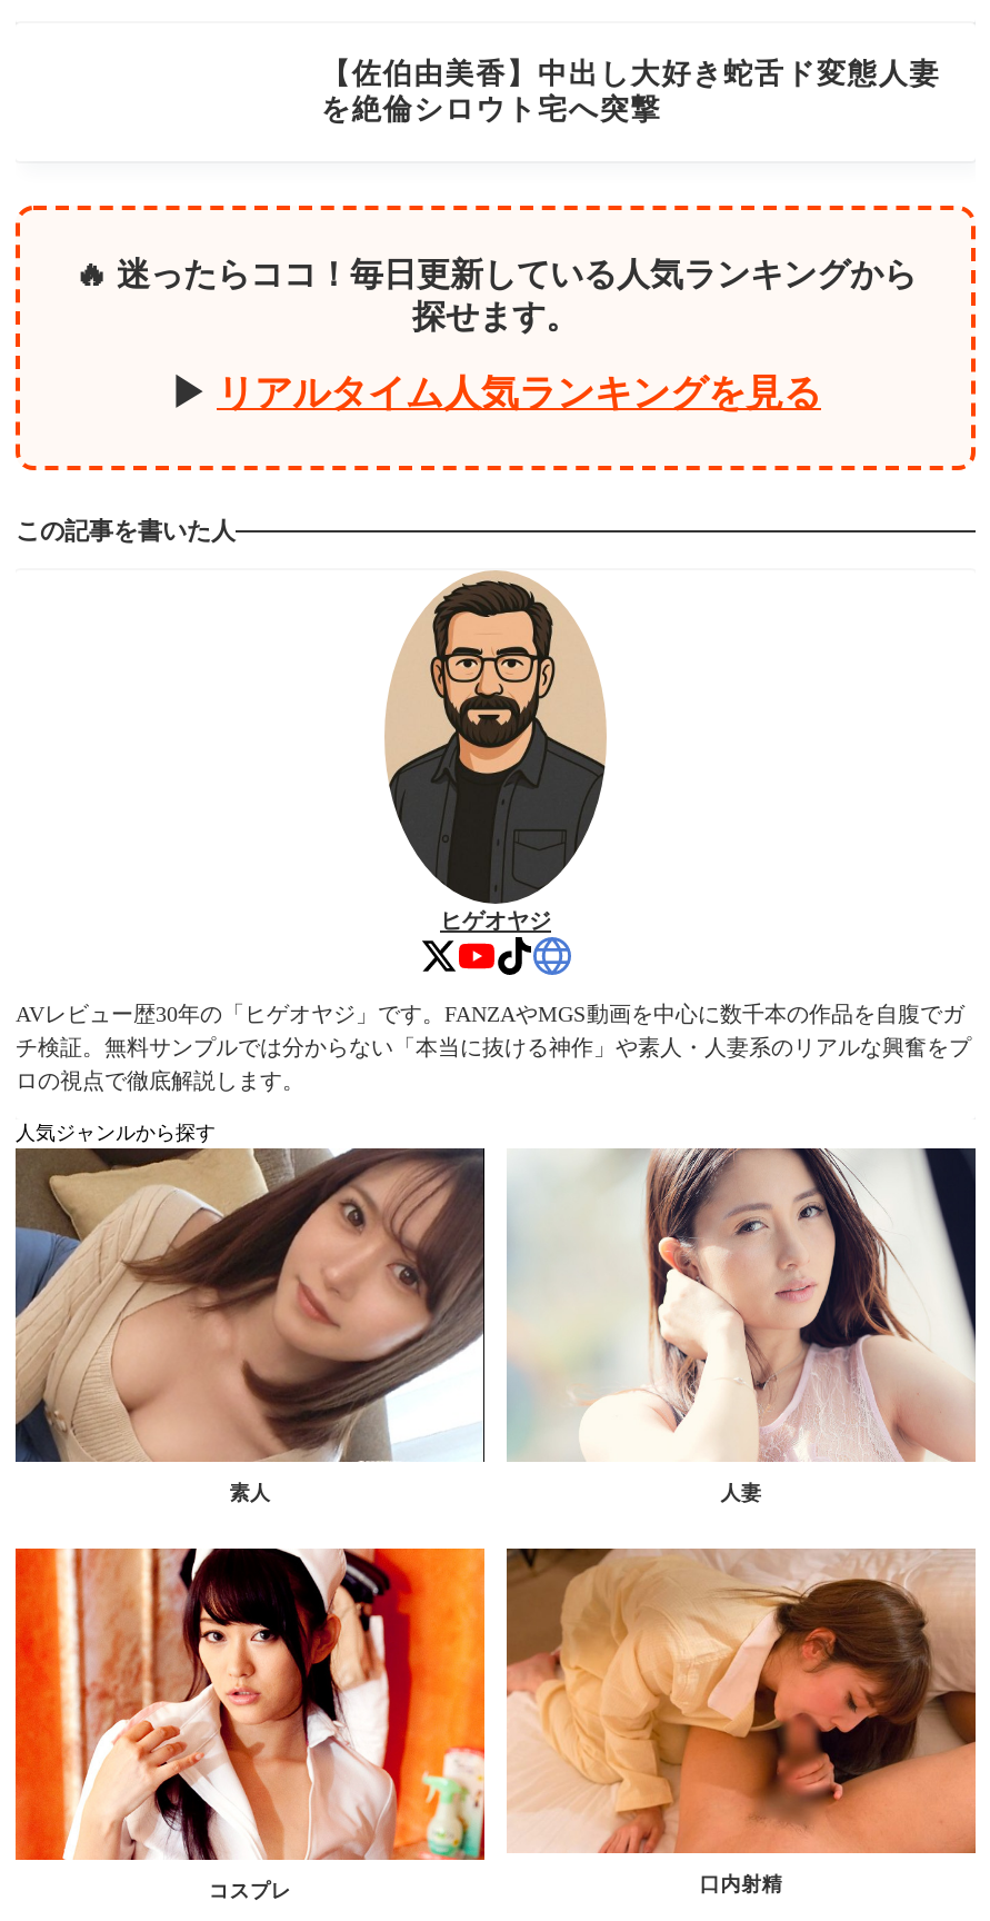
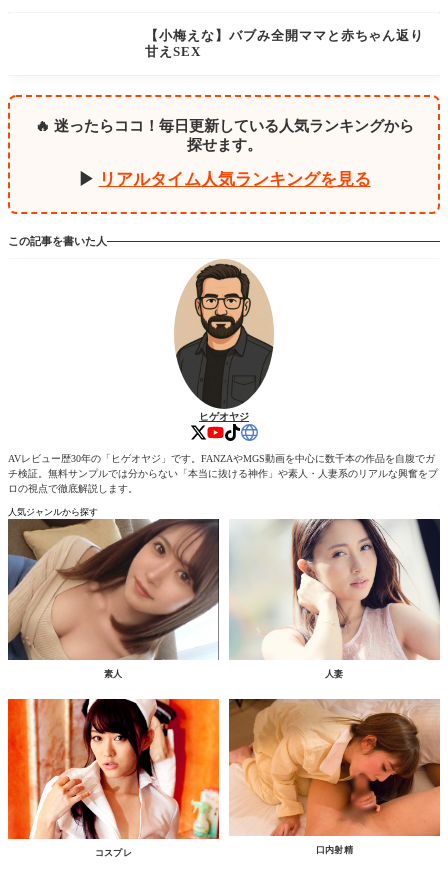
[321,58,940,127] 【佐伯由美香】中出し大好き蛇舌ド変態人妻 | を絶倫シロウト宅へ突撃 -> [145,28,424,59] 【小梅えな】バブみ全開ママと赤ちゃん返り | 甘えSEX

